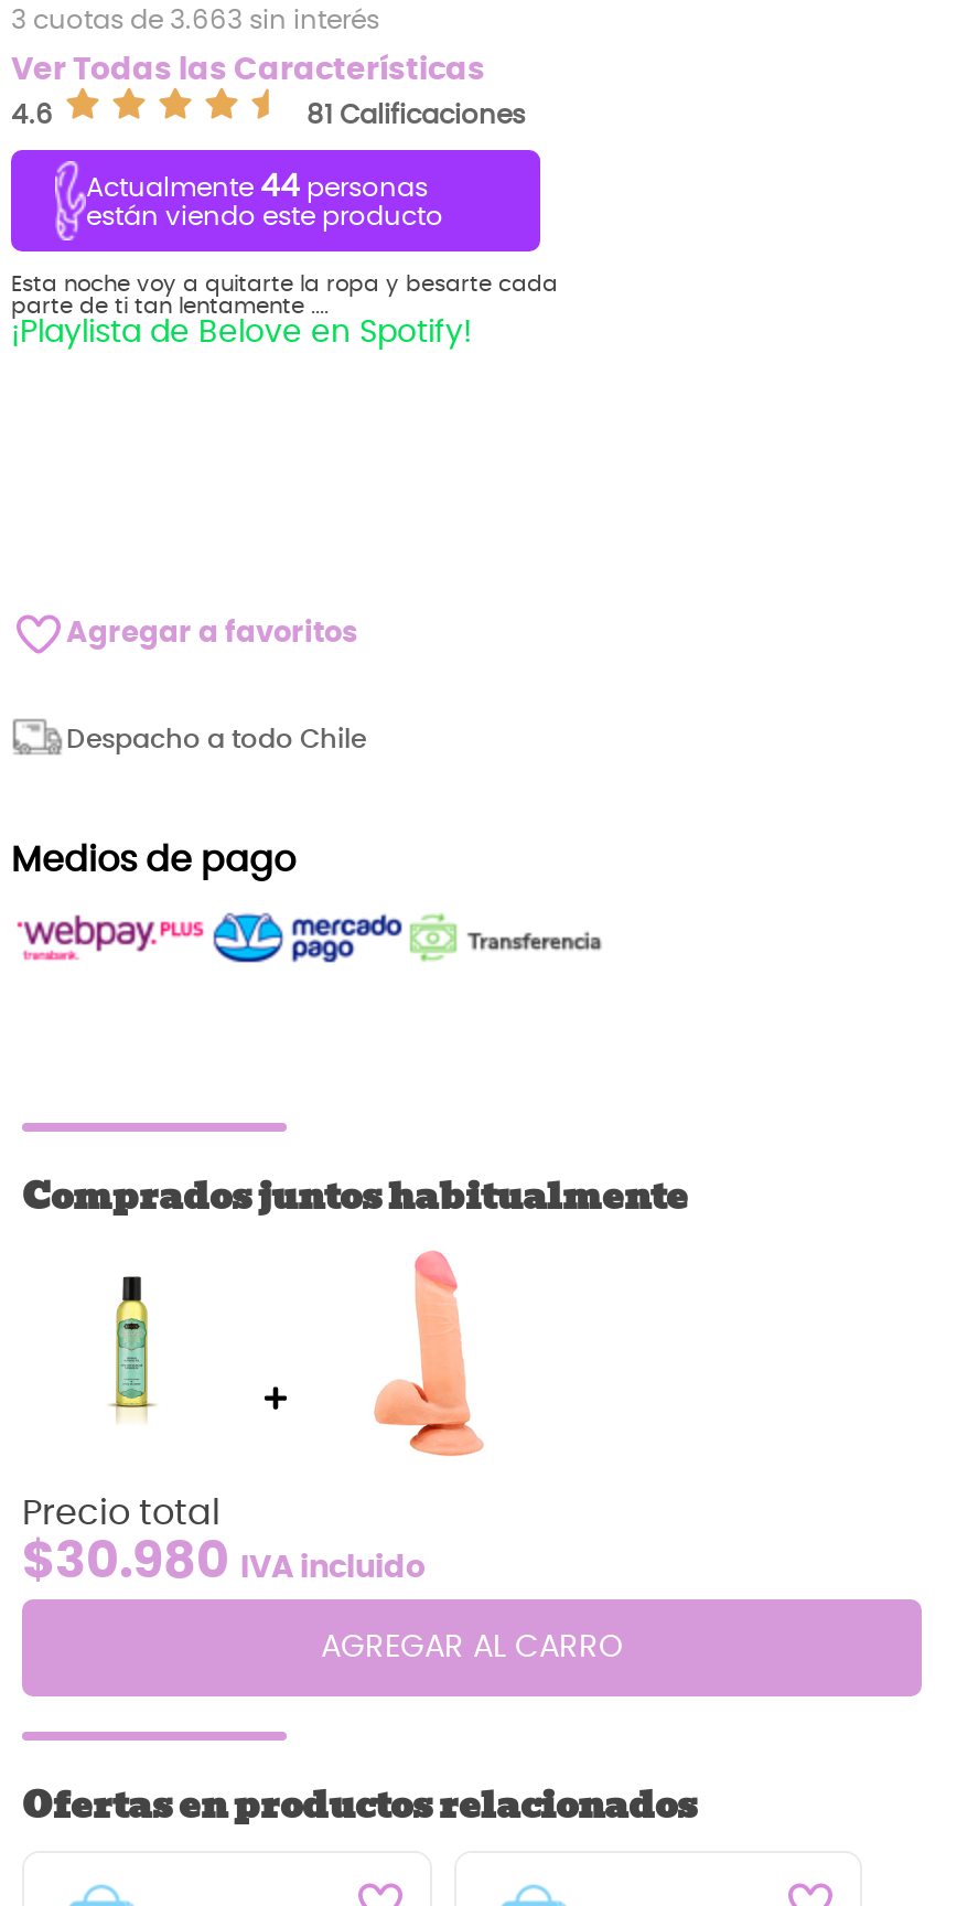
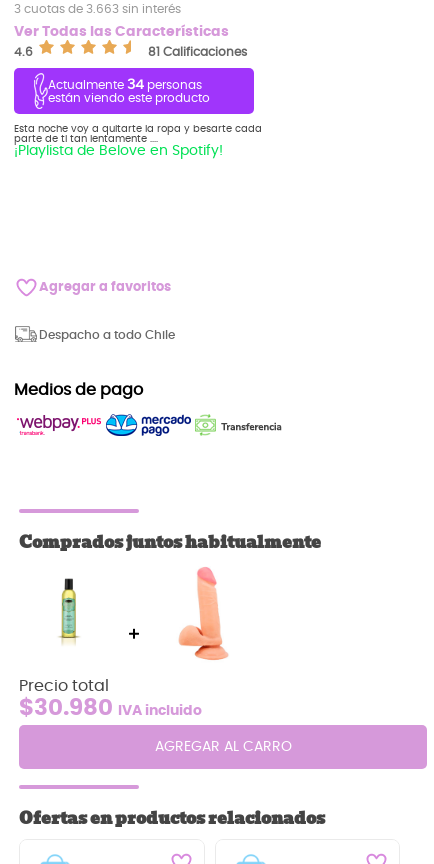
[86,173,428,204] Actualmente 44 personas -> [48,78,202,92] Actualmente 34 personas

